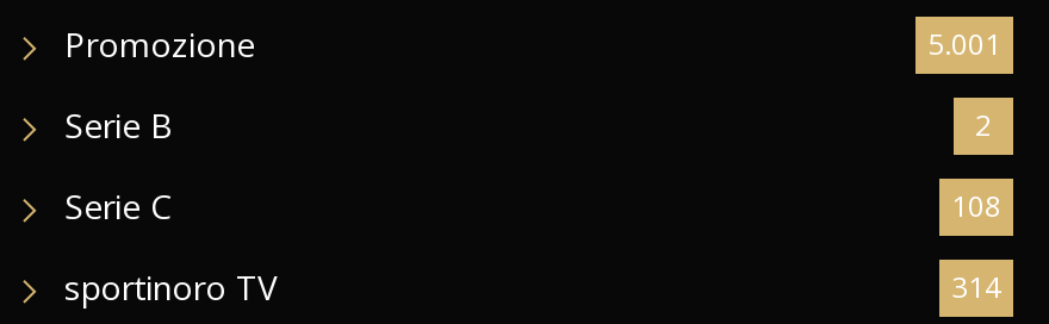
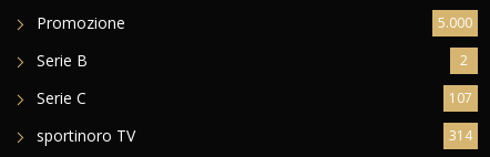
[927,24,1001,65] 5.001 -> [438,13,472,32] 5.000
[951,186,1001,227] 108 -> [449,88,472,107] 107

